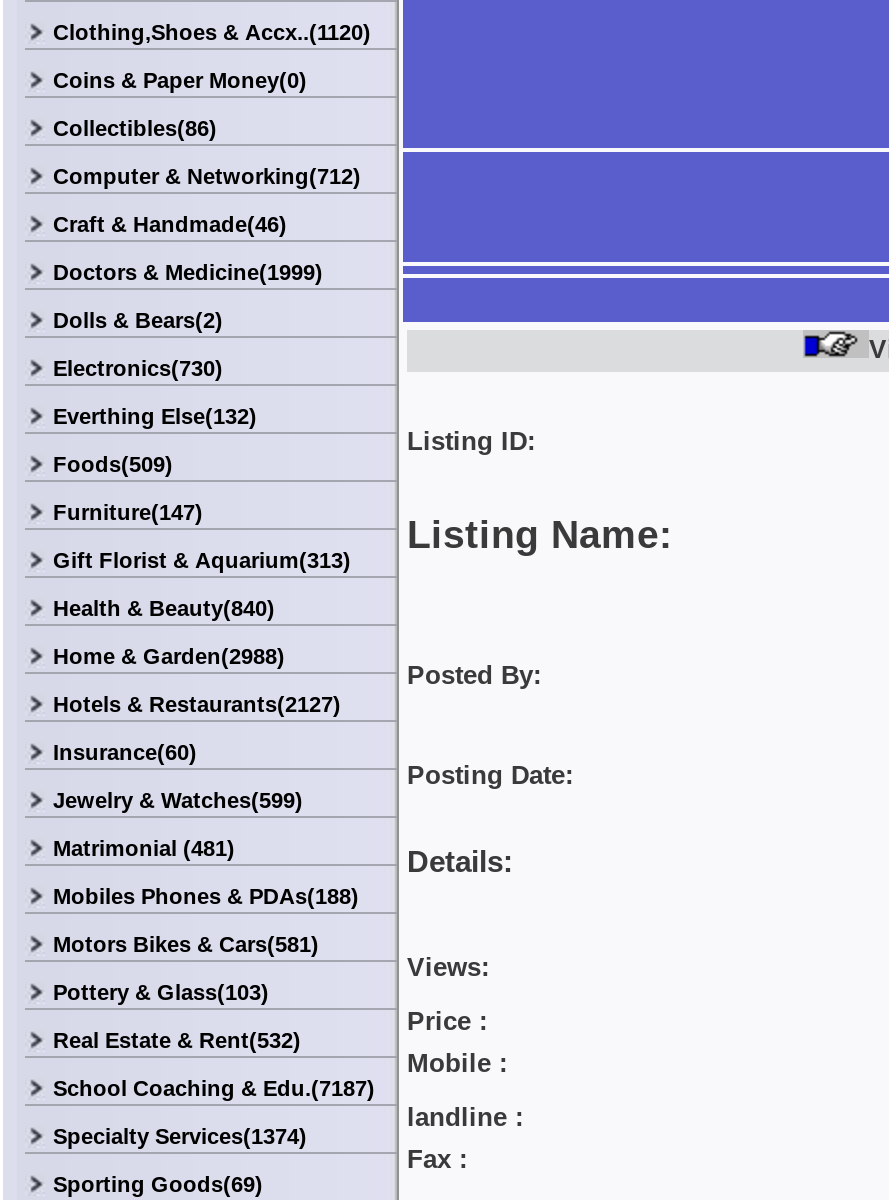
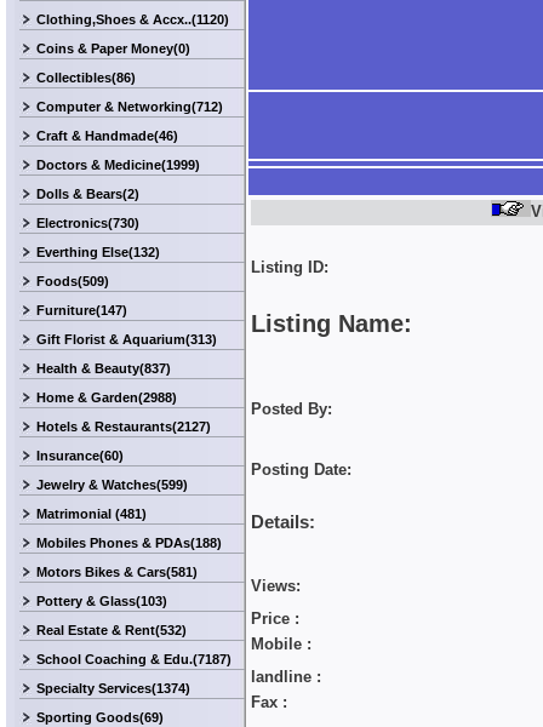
[53,596,275,620] Health & Beauty(840) -> [36,361,171,376] Health & Beauty(837)

